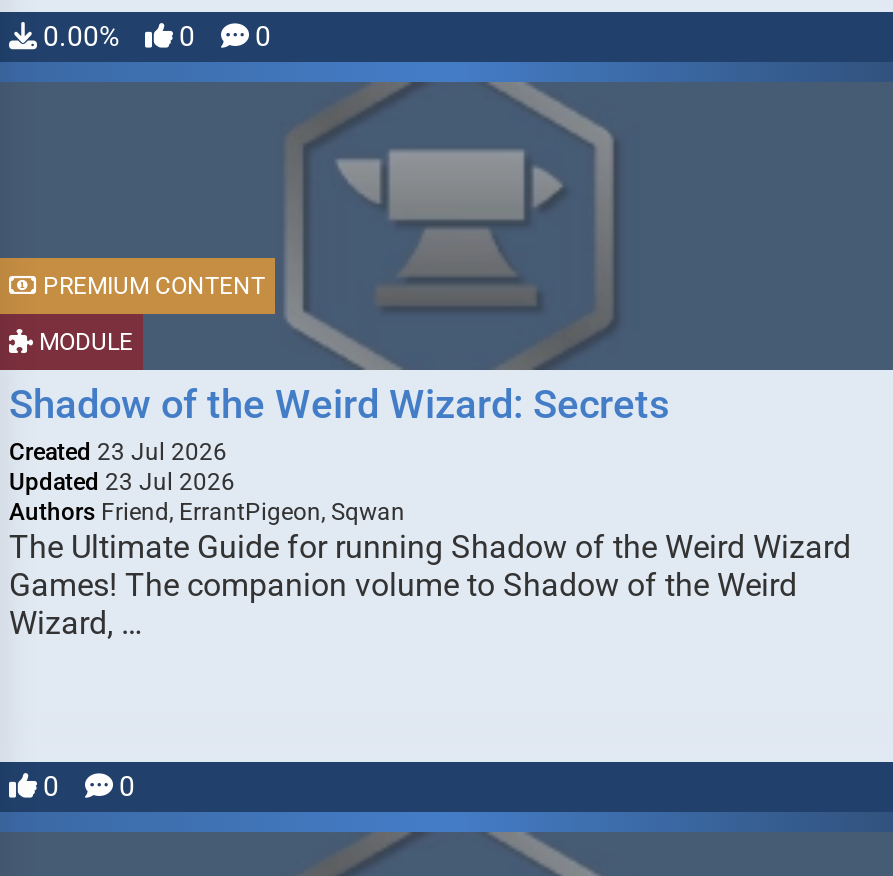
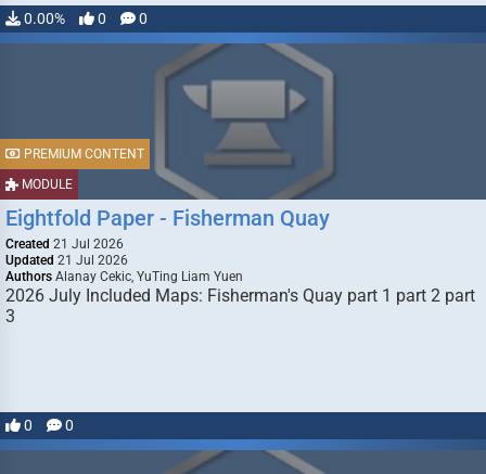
[9,380,851,642] Shadow of the Weird Wizard: Secrets | Created 23 Jul 2026 | Updated 23 Jul 2026 | Authors Friend, ErrantPigeon, Sqwan | The Ultimate Guide for running Shadow of the Weird Wizard | Games! The companion volume to Shadow of the Weird | Wizard, … -> [5,205,475,326] Eightfold Paper - Fisherman Quay | Created 21 Jul 2026 | Updated 21 Jul 2026 | Authors Alanay Cekic, YuTing Liam Yuen | 2026 July Included Maps: Fisherman's Quay part 1 part 2 part | 3

